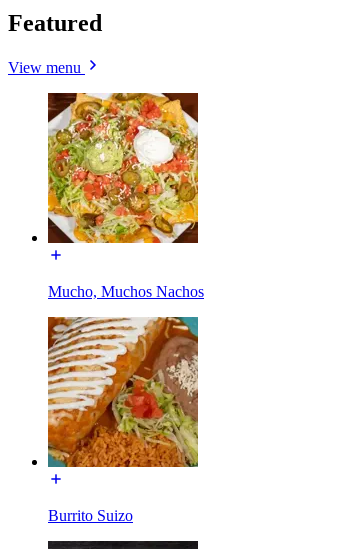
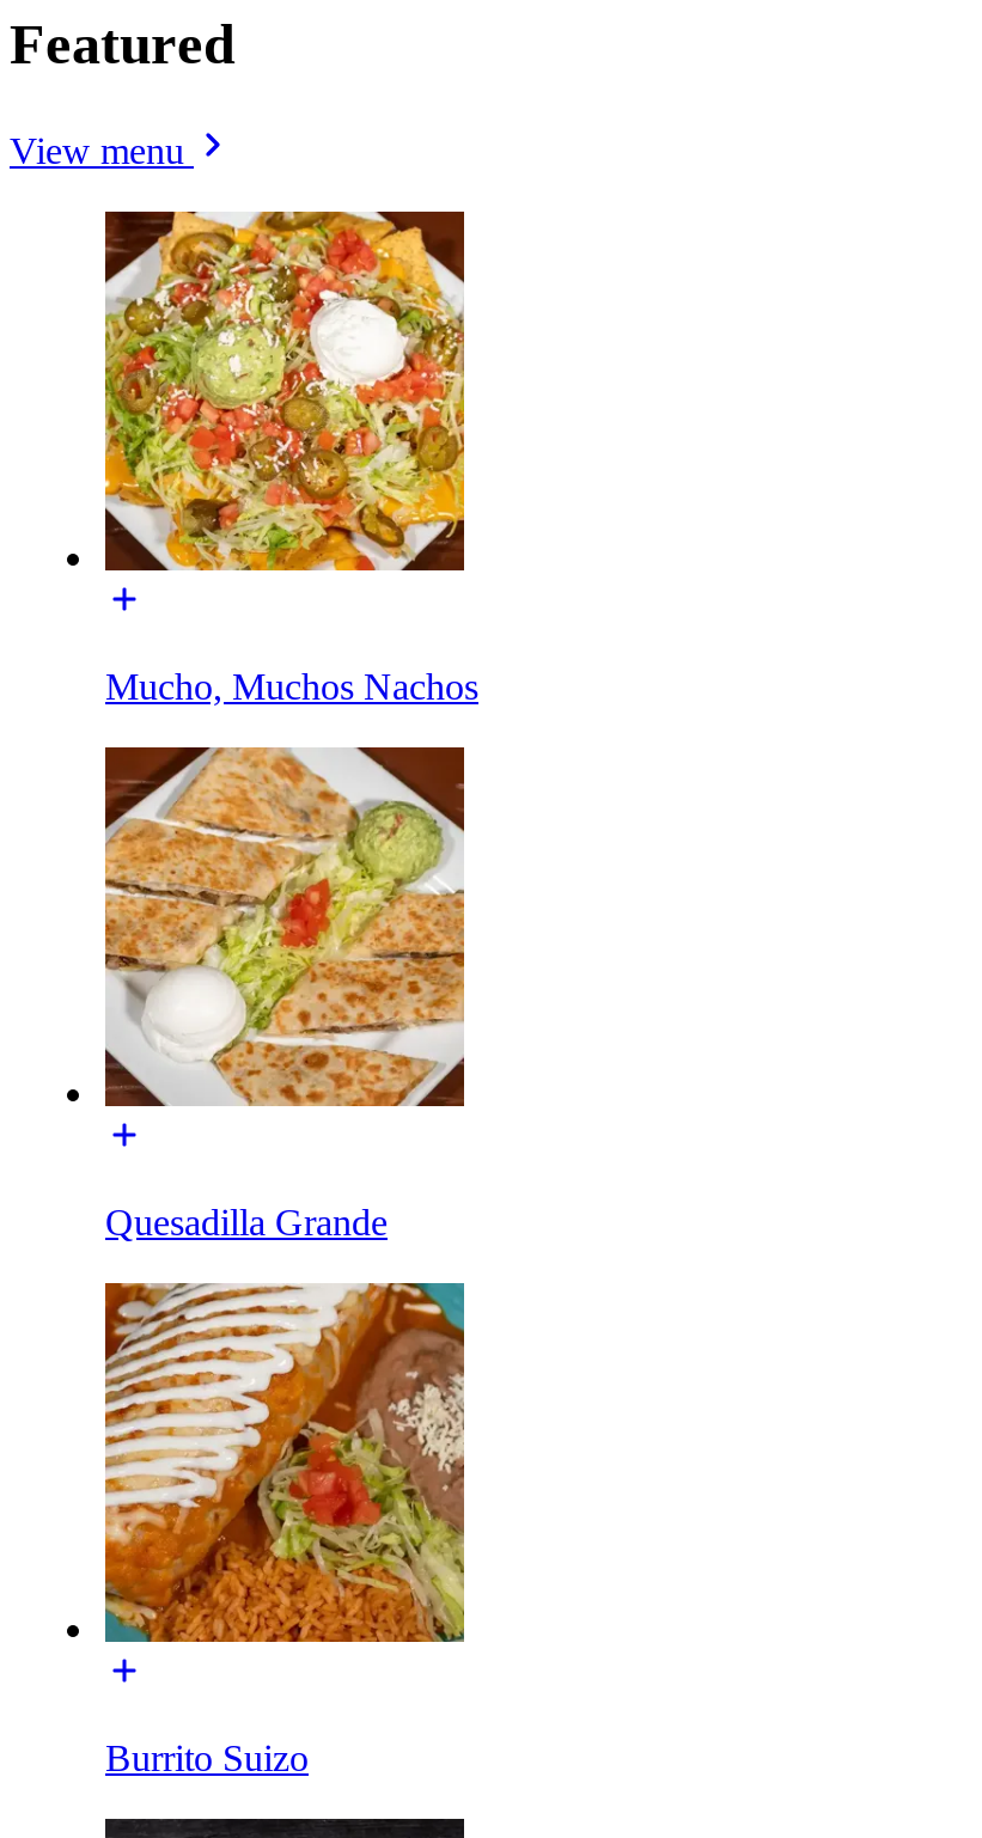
none -> [105,747,464,1242] [image] | Quesadilla Grande

